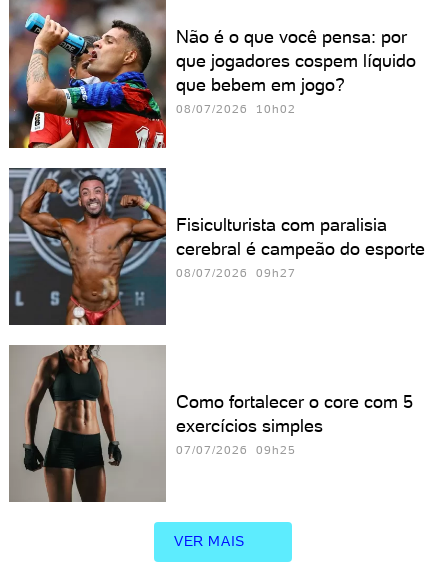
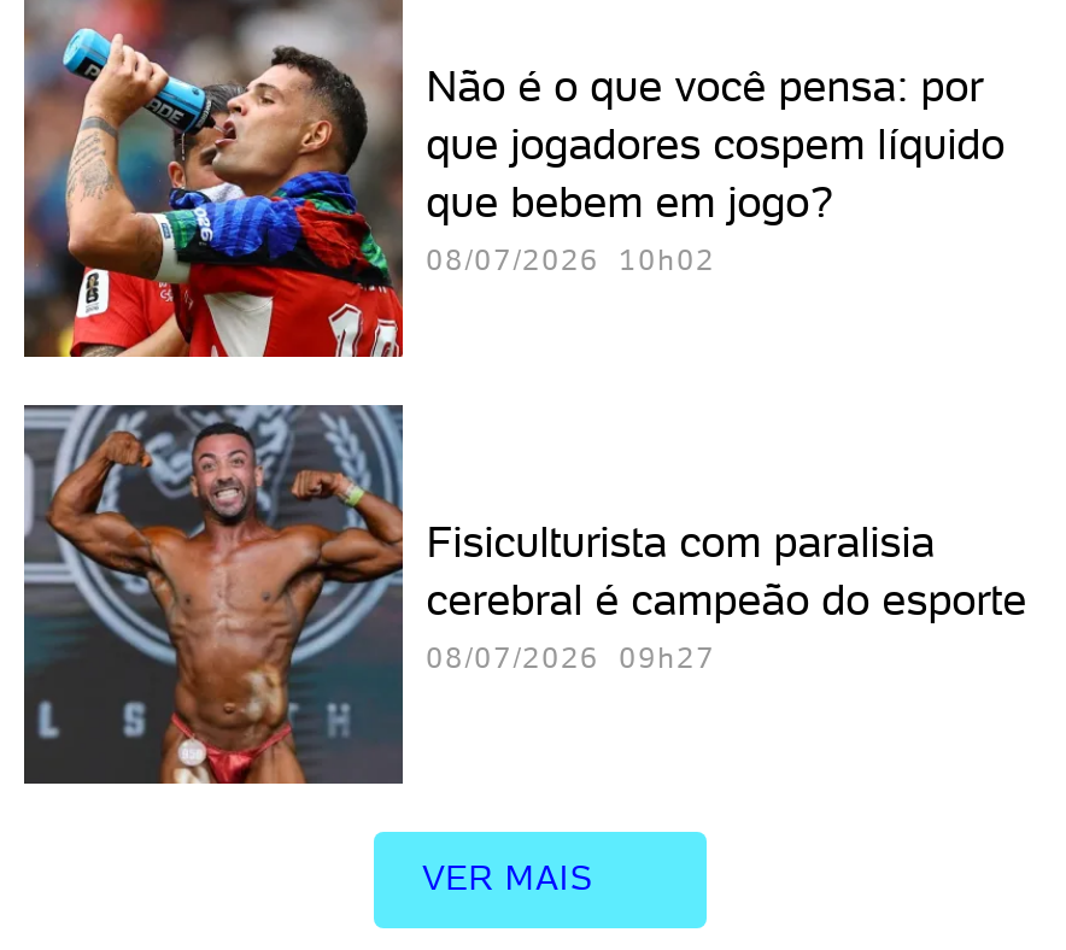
[9,344,413,502] [image] | Como fortalecer o core com 5 | exercícios simples | 07/07/2026 09h25 -> none

